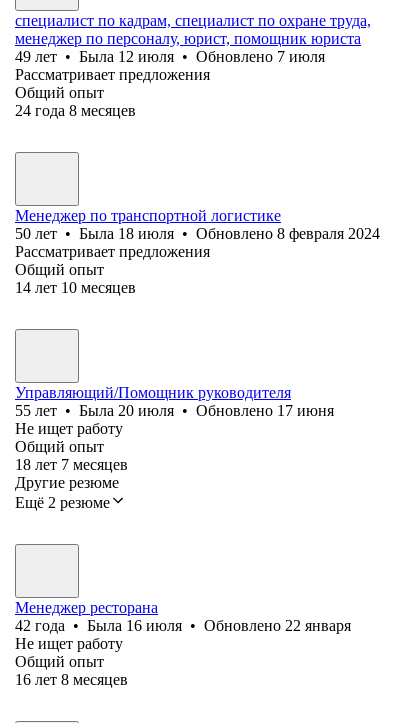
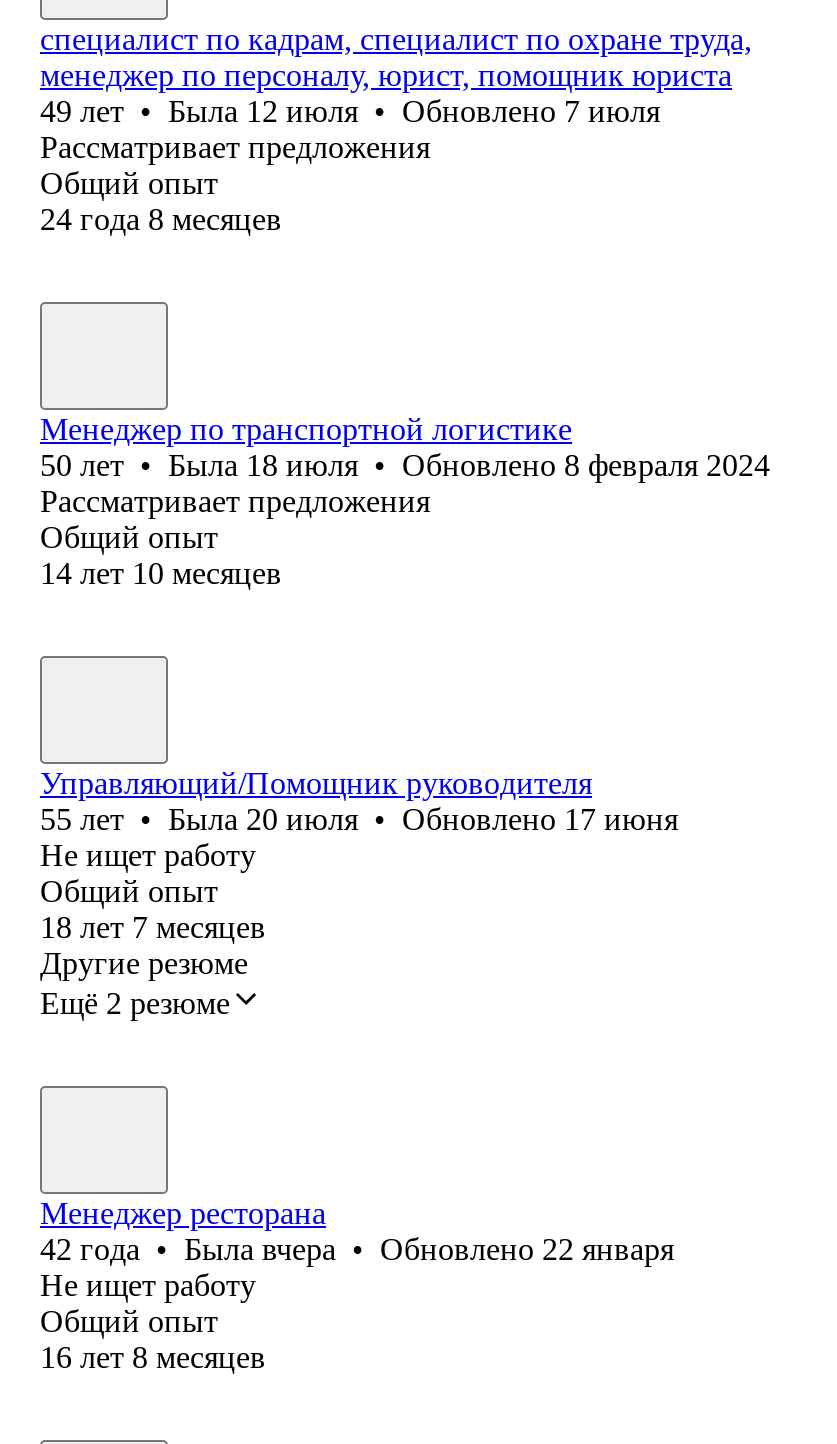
[15,617,351,634] 42 года • Была 16 июля • Обновлено 22 января -> [40,1232,674,1266] 42 года • Была вчера • Обновлено 22 января

